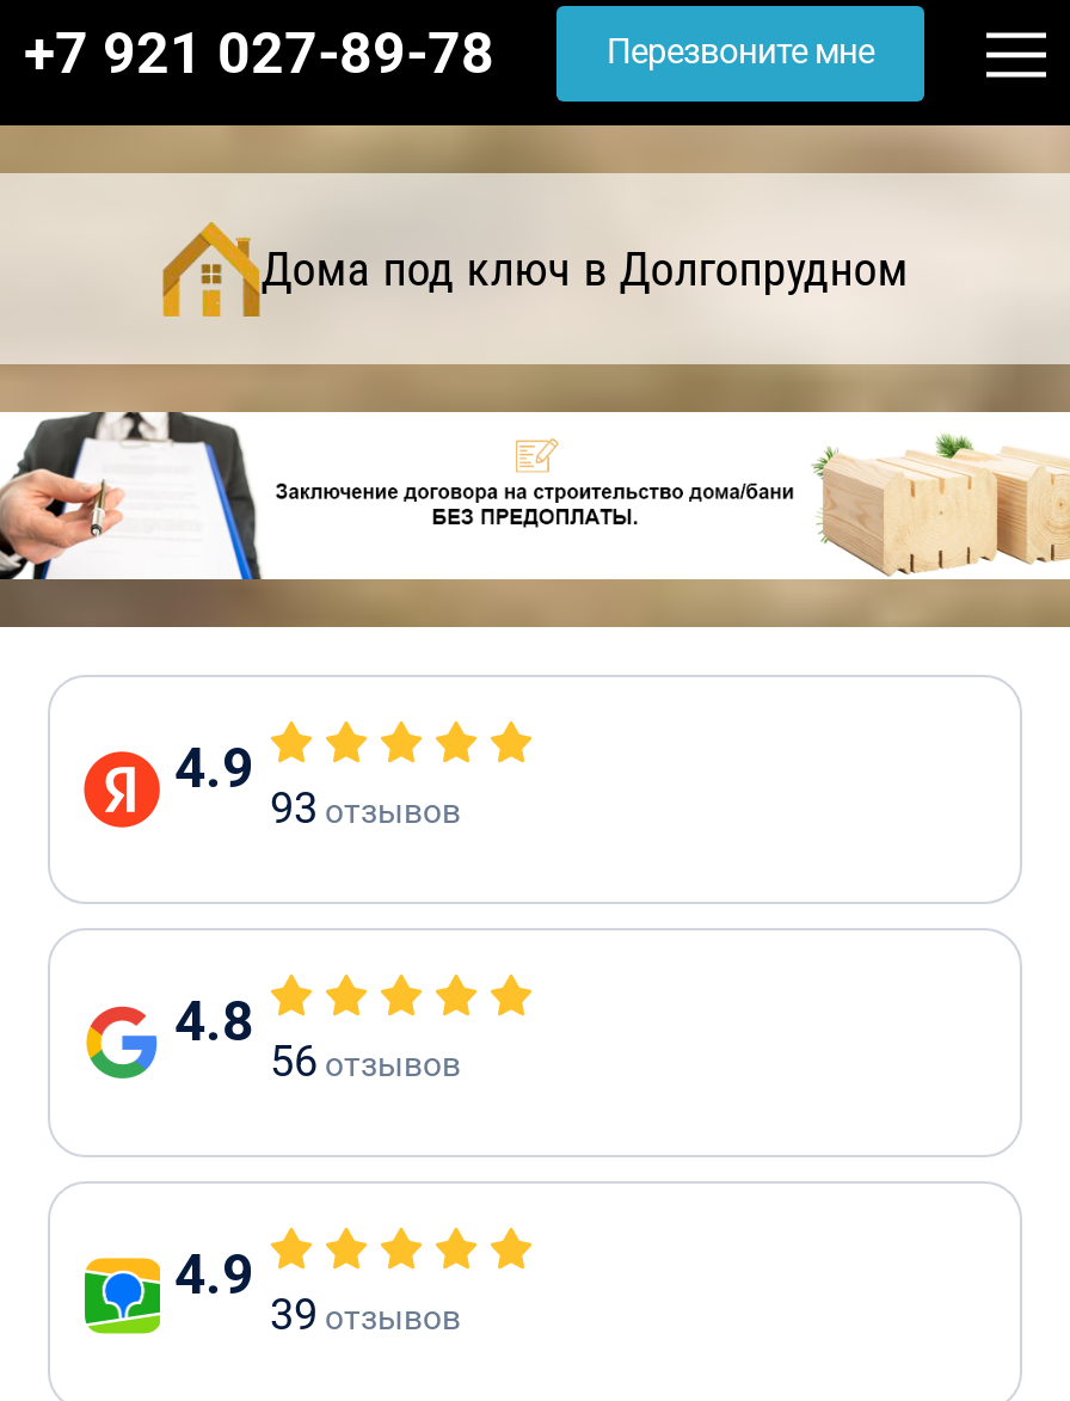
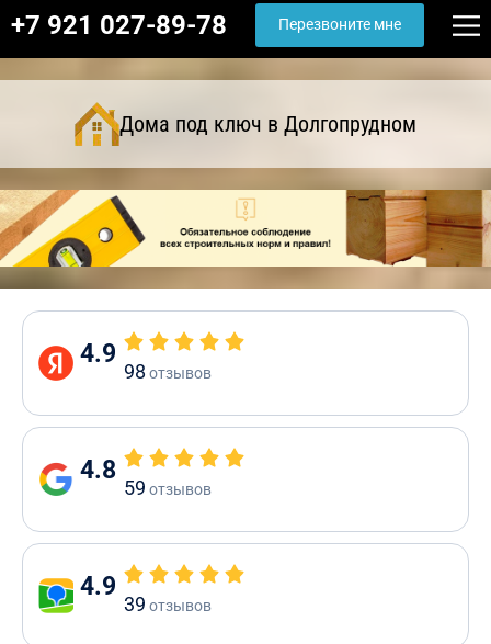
[7,364,1063,625] [image] -> [3,169,488,289] [image]
[270,782,461,832] 93 отзывов -> [124,360,212,383] 98 отзывов
[270,1036,461,1086] 56 отзывов -> [124,476,212,499] 59 отзывов

